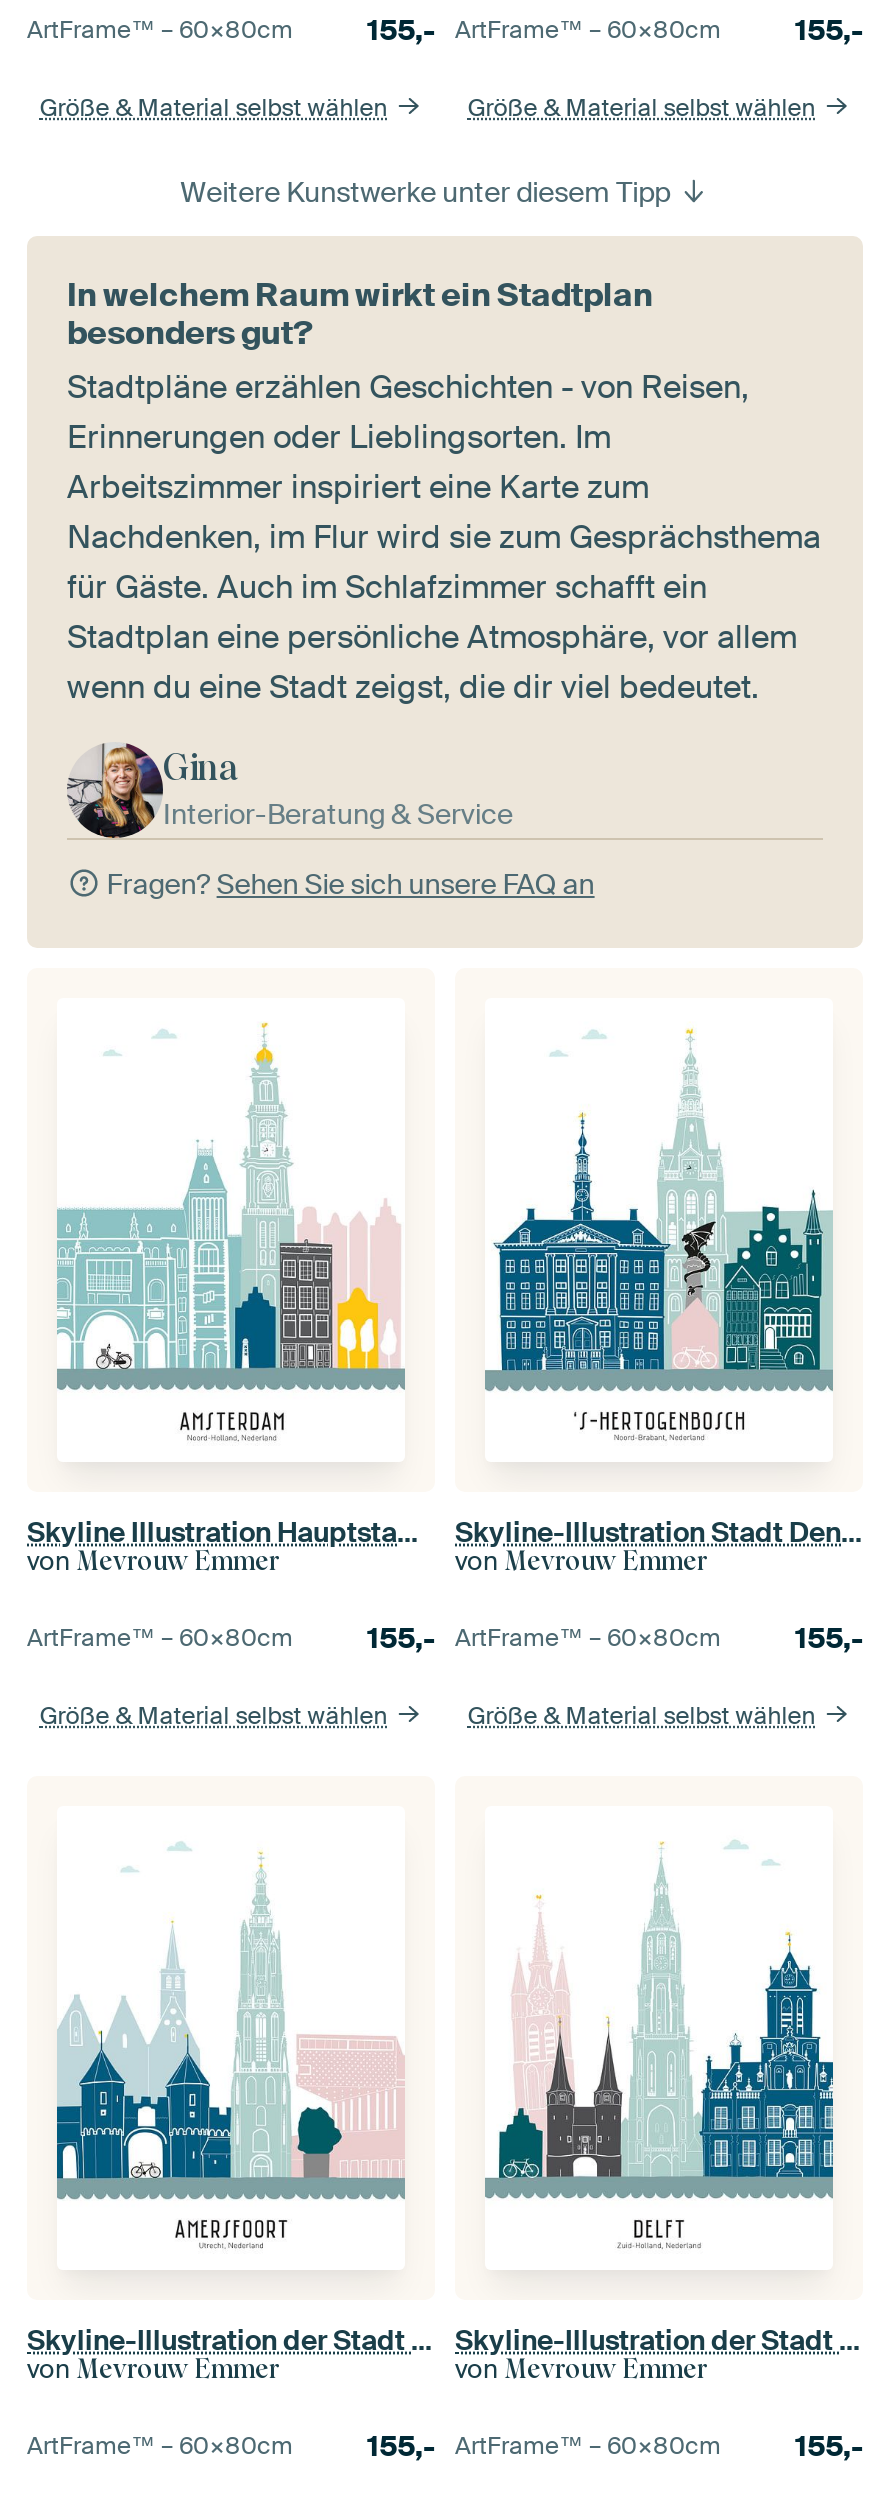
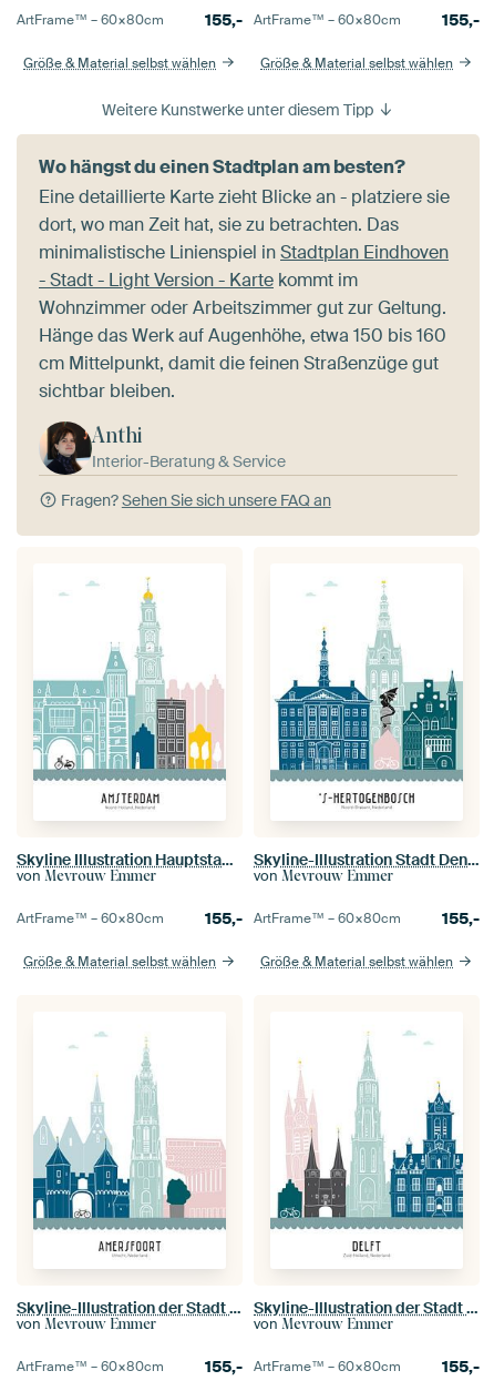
[67,274,821,708] In welchem Raum wirkt ein Stadtplan | besonders gut? | Stadtpläne erzählen Geschichten - von Reisen, | Erinnerungen oder Lieblingsorten. Im | Arbeitszimmer inspiriert eine Karte zum | Nachdenken, im Flur wird sie zum Gesprächsthema | für Gäste. Auch im Schlafzimmer schafft ein | Stadtplan eine persönliche Atmosphäre, vor allem | wenn du eine Stadt zeigst, die dir viel bedeutet. -> [39,155,450,403] Wo hängst du einen Stadtplan am besten? | Eine detaillierte Karte zieht Blicke an - platziere sie | dort, wo man Zeit hat, sie zu betrachten. Das | minimalistische Linienspiel in Stadtplan Eindhoven | - Stadt - Light Version - Karte kommt im | Wohnzimmer oder Arbeitszimmer gut zur Geltung. | Hänge das Werk auf Augenhöhe, etwa 150 bis 160 | cm Mittelpunkt, damit die feinen Straßenzüge gut | sichtbar bleiben.
[67,744,241,838] [image] | Gina -> [40,420,142,475] [image] | Anthi

